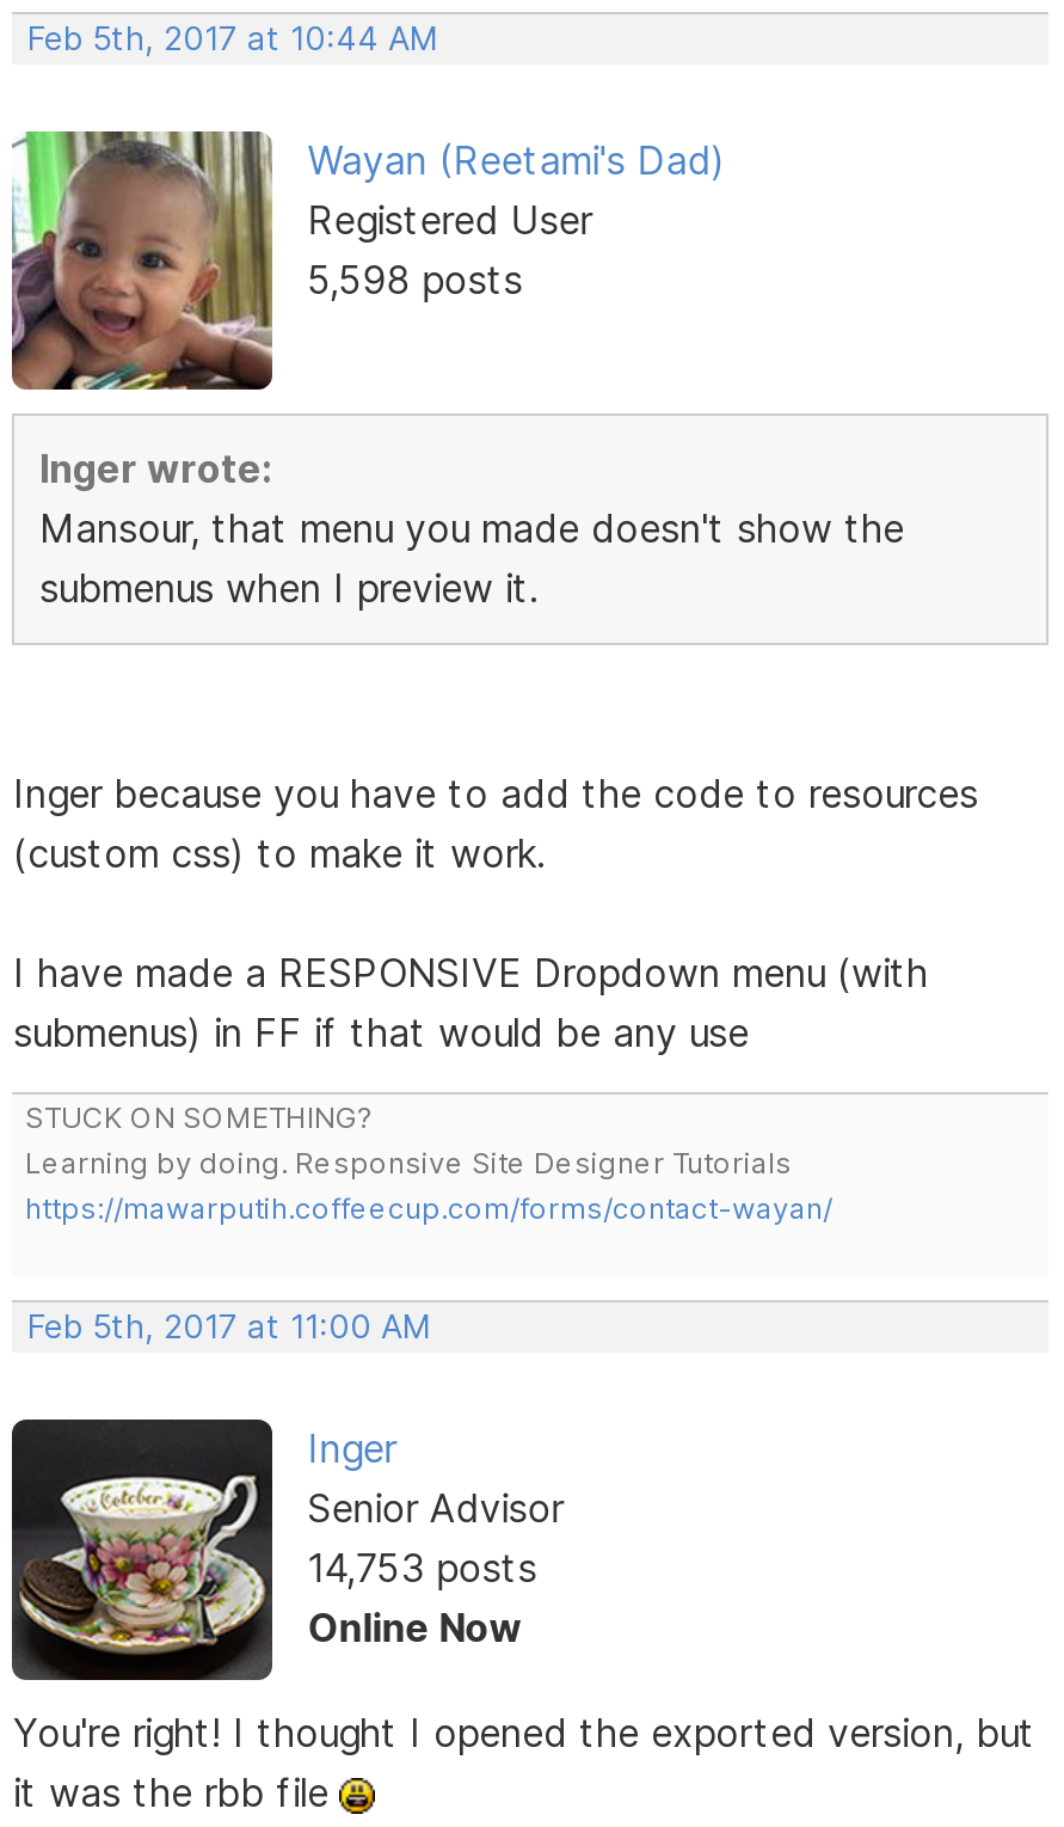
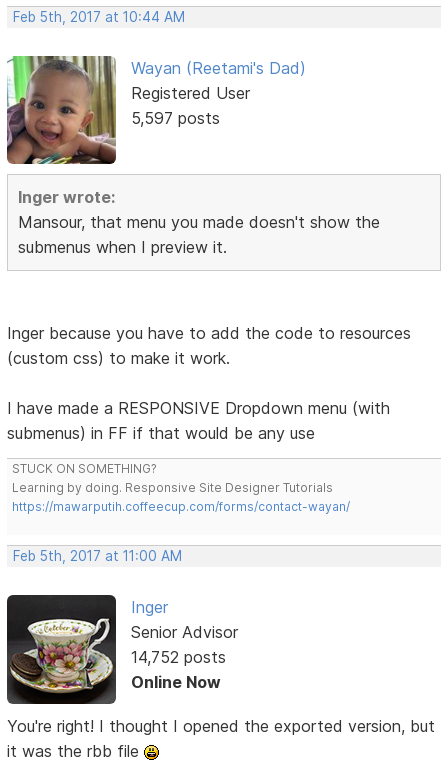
[307,256,522,304] 5,598 posts -> [131,108,220,128] 5,597 posts
[307,1545,537,1593] 14,753 posts -> [131,647,226,667] 14,752 posts

